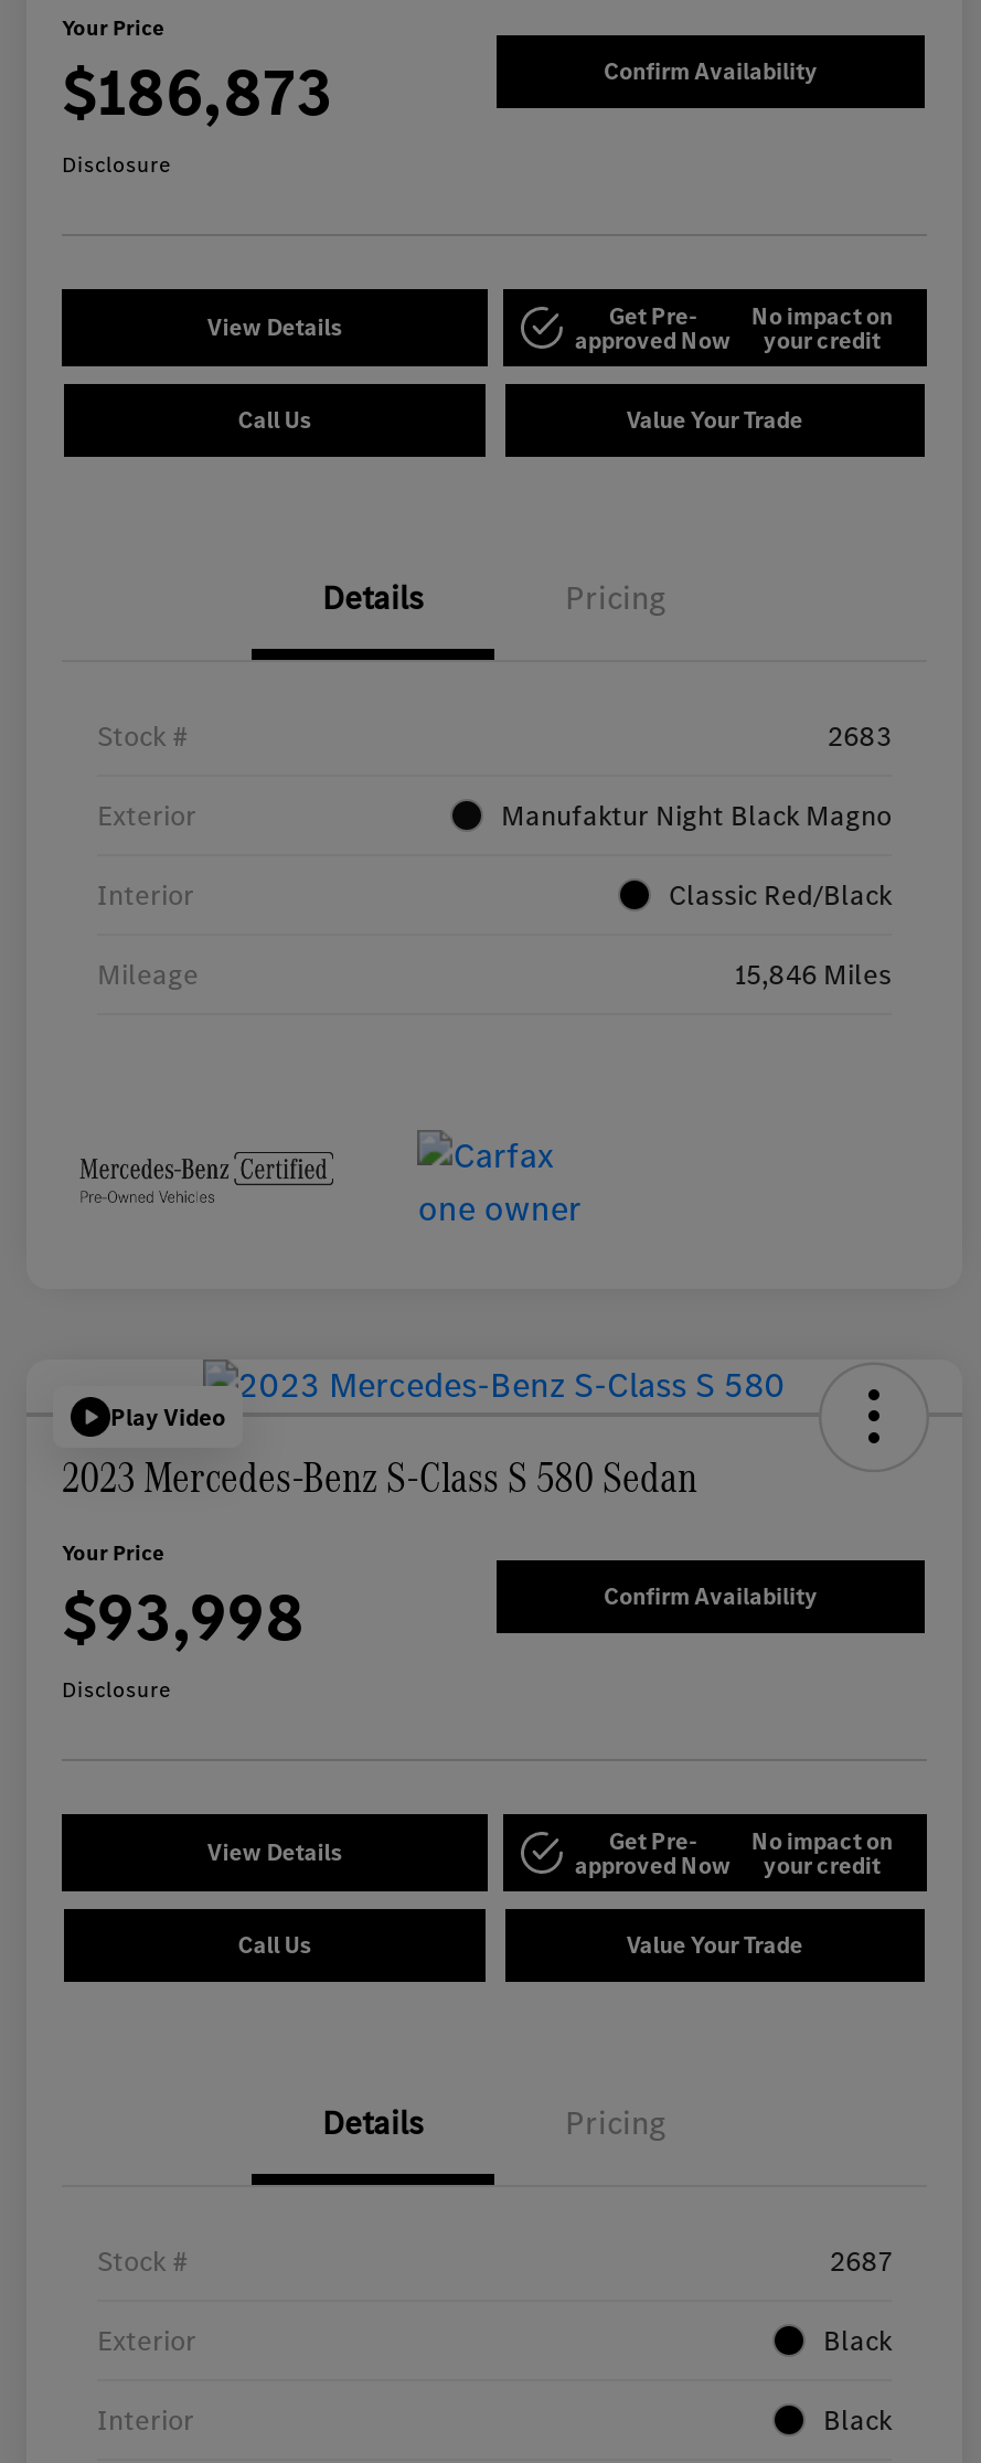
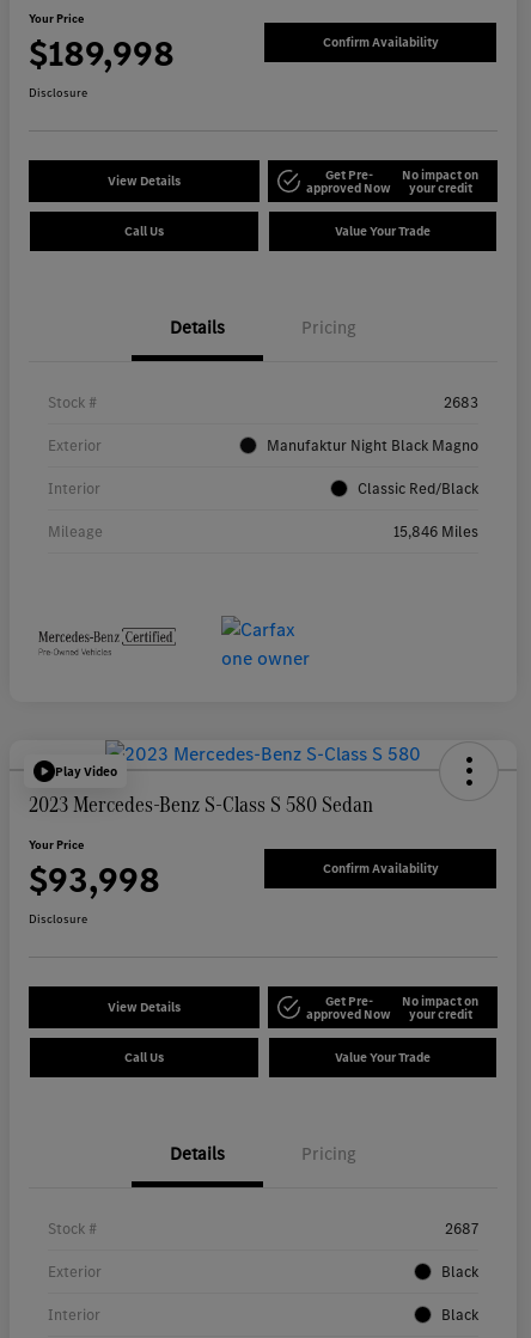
[62,49,333,137] $186,873 -> [29,30,175,78] $189,998

